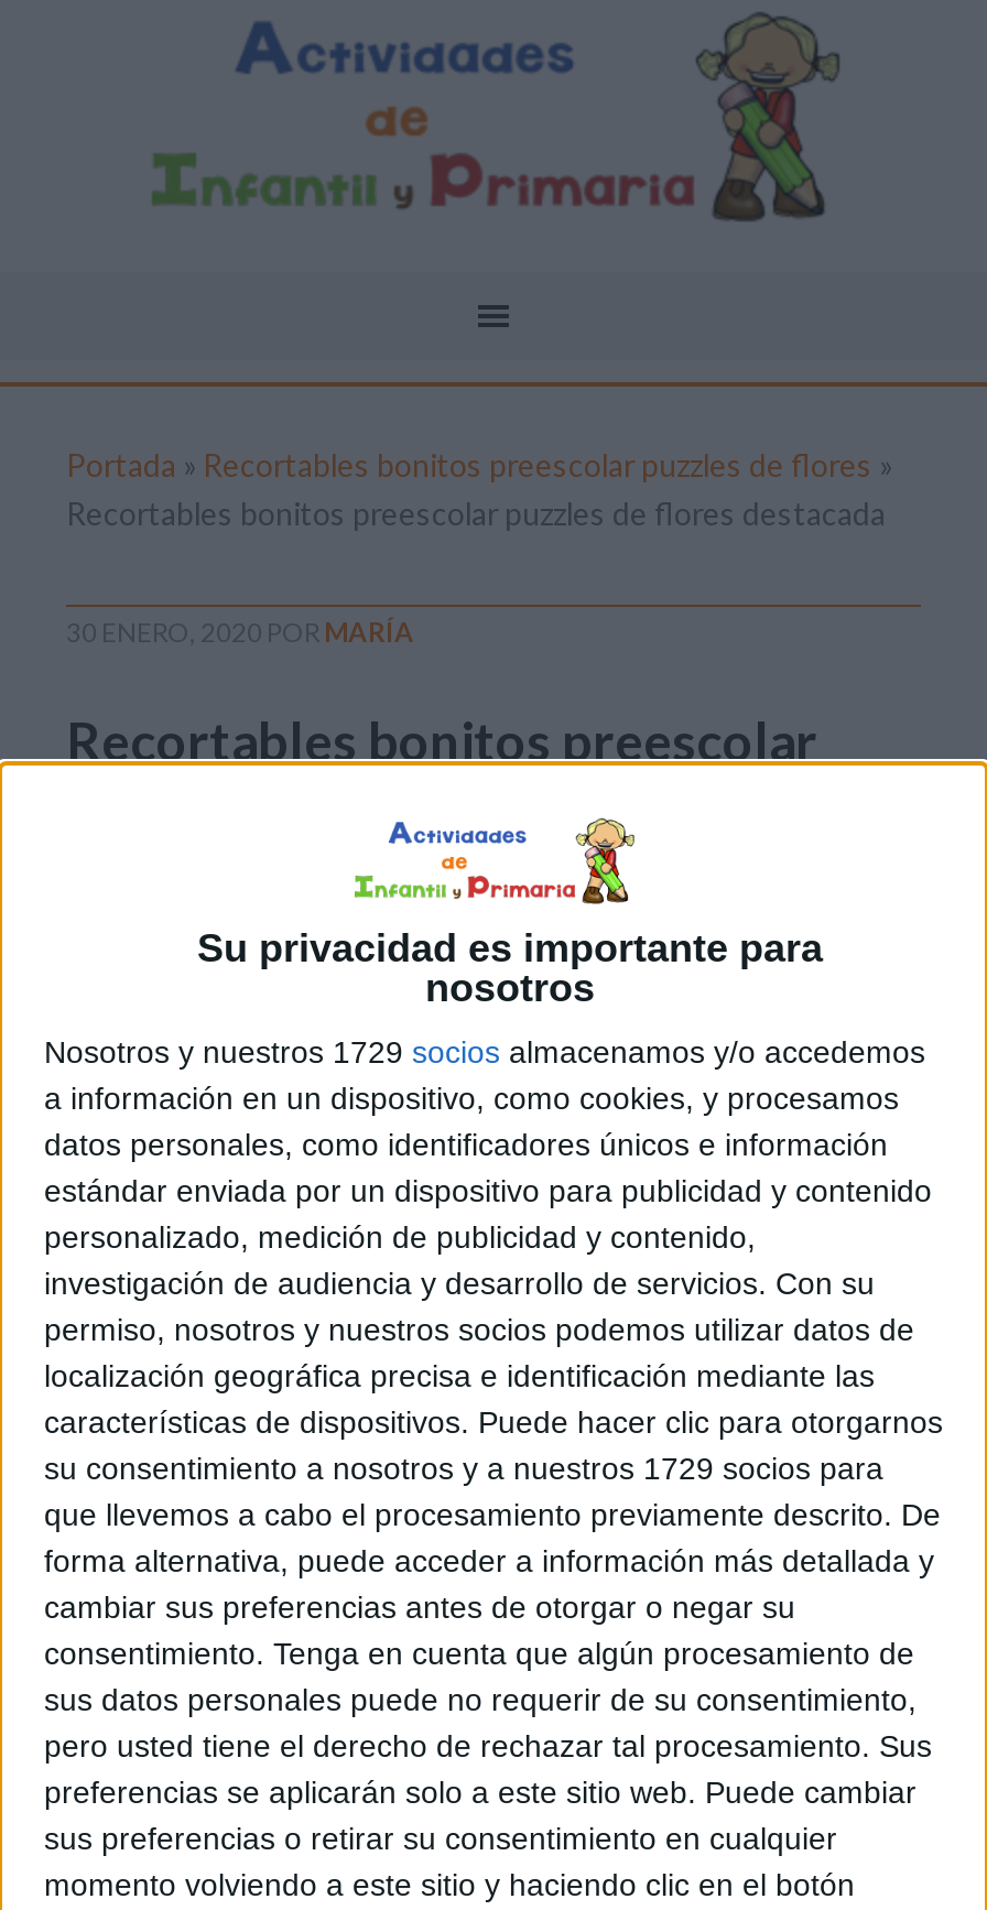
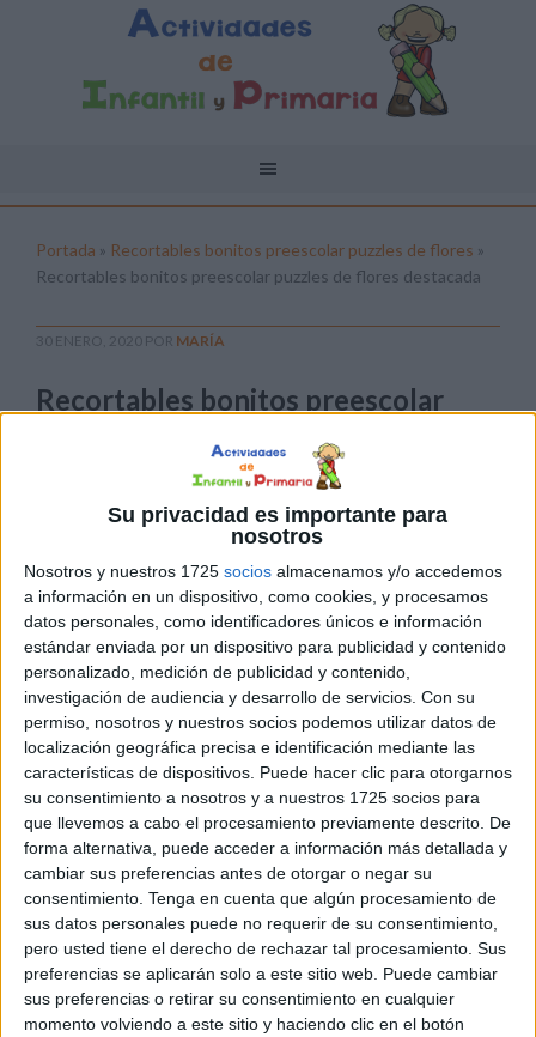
[44,1035,925,1070] Nosotros y nuestros 1729 socios almacenamos y/o accedemos -> [24,561,502,580] Nosotros y nuestros 1725 socios almacenamos y/o accedemos
[44,1451,883,1486] su consentimiento a nosotros y a nuestros 1729 socios para -> [24,788,480,807] su consentimiento a nosotros y a nuestros 1725 socios para

